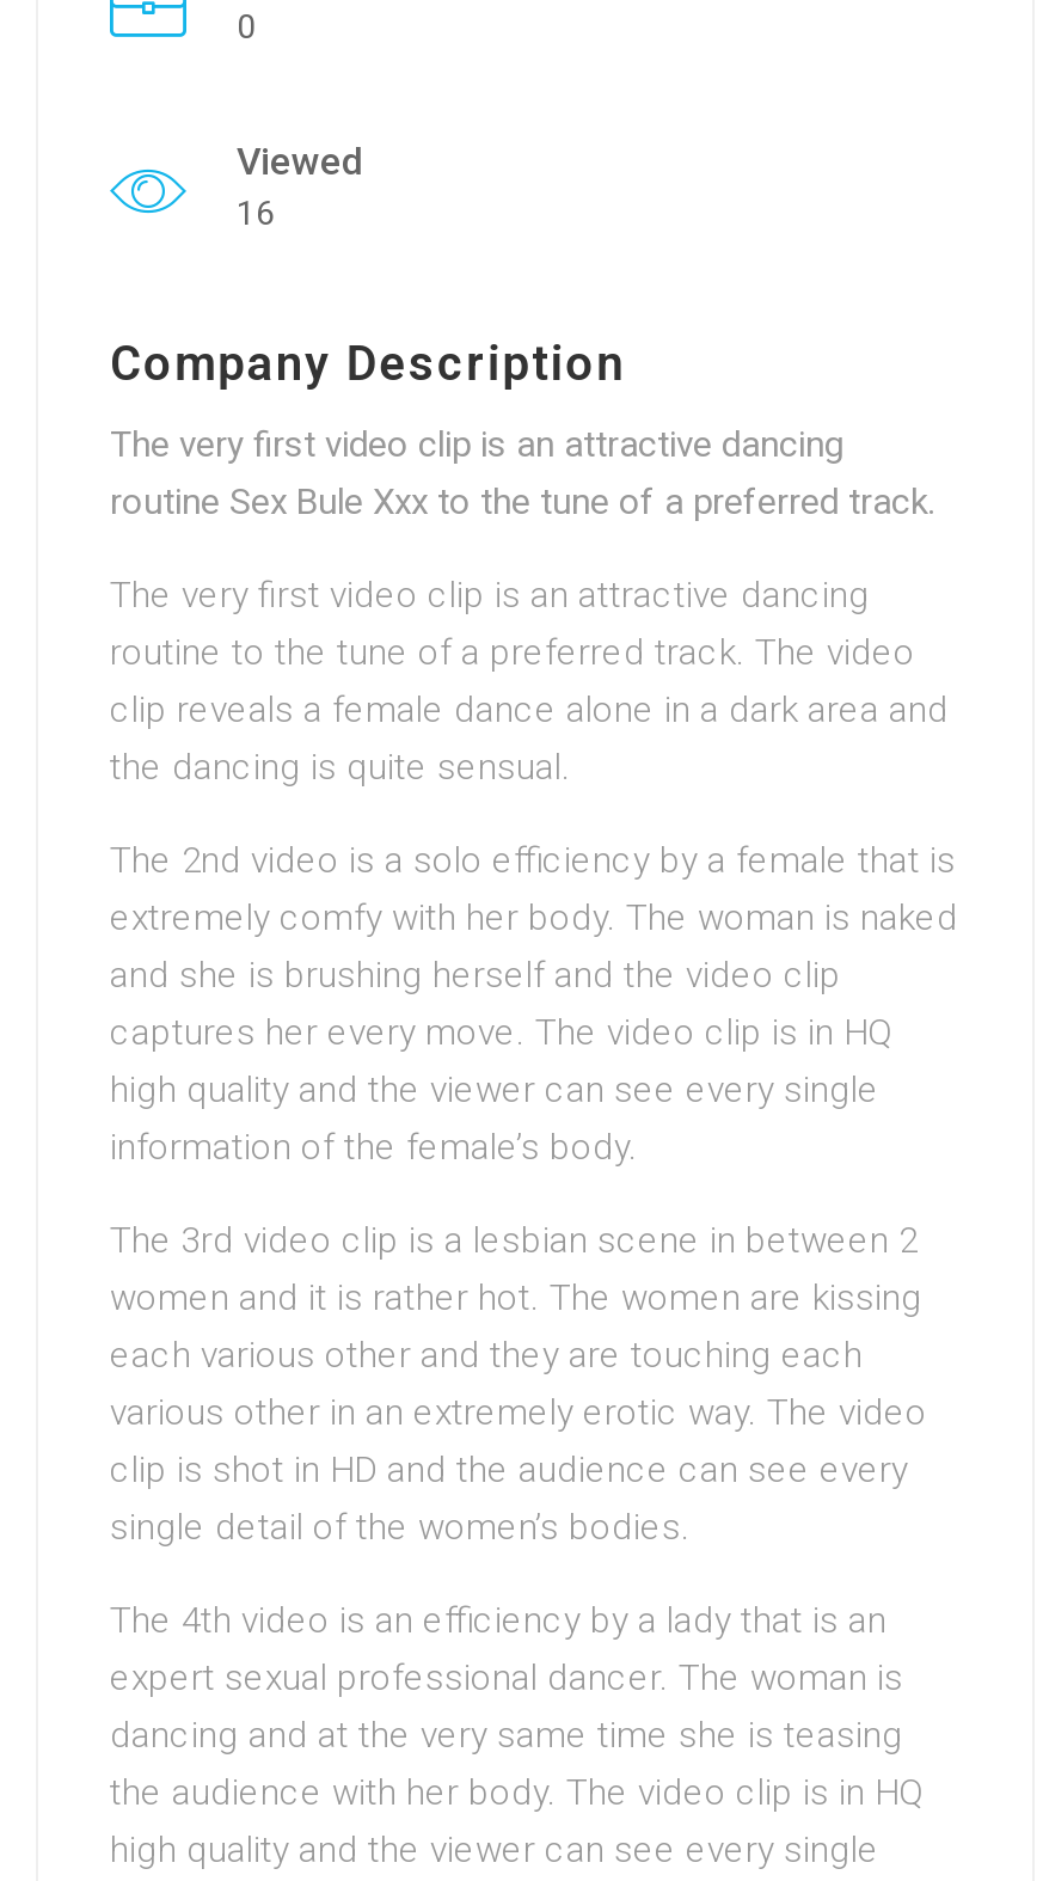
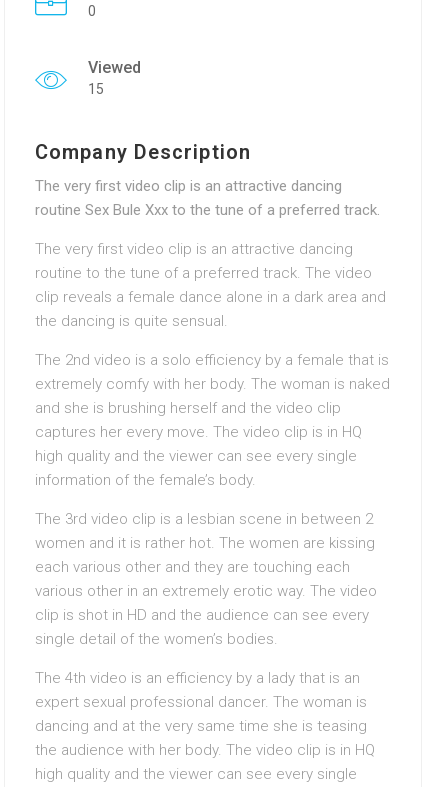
[237,194,275,232] 16 -> [88,81,104,97] 15

